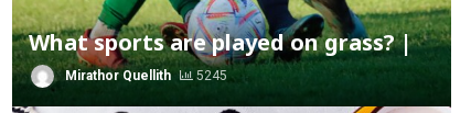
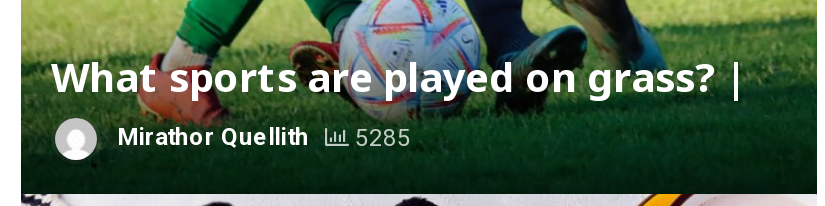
[62,68,227,83] Mirathor Quellith 5245 -> [111,123,411,151] Mirathor Quellith 5285

